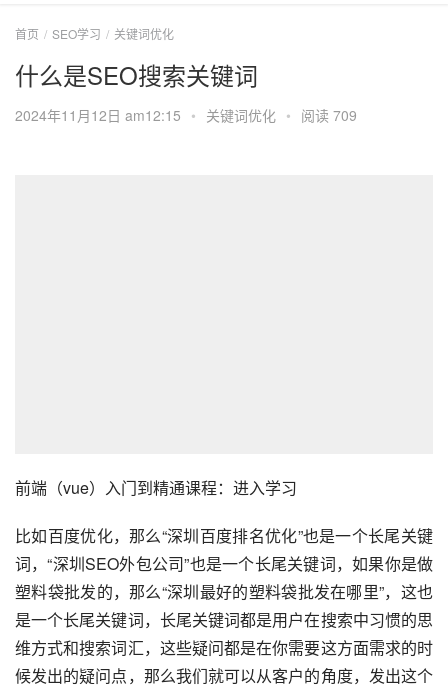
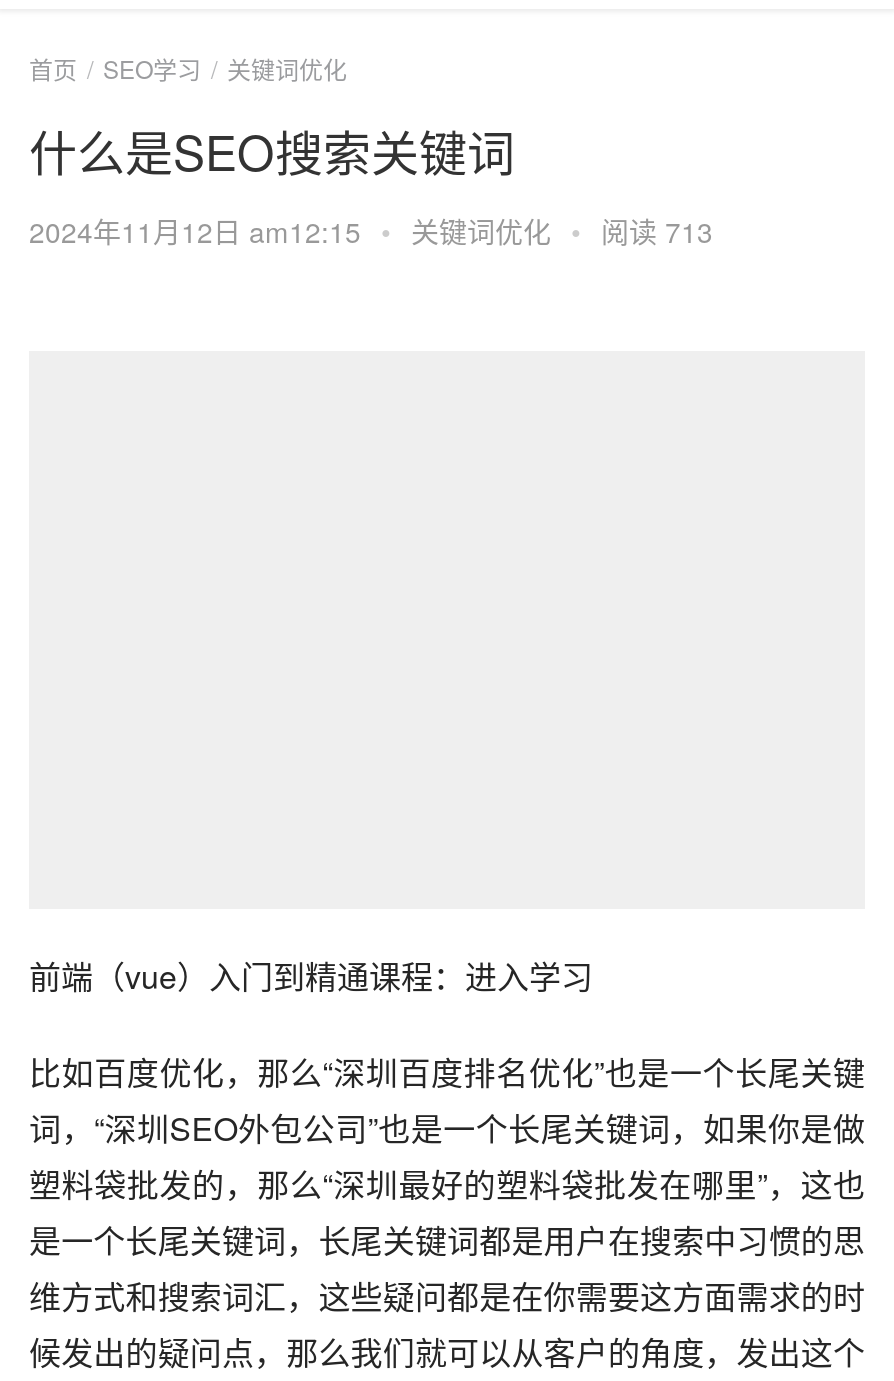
[15,105,357,125] 2024年11月12日 am12:15 • 关键词优化 • 阅读 709 -> [29,211,713,251] 2024年11月12日 am12:15 • 关键词优化 • 阅读 713

